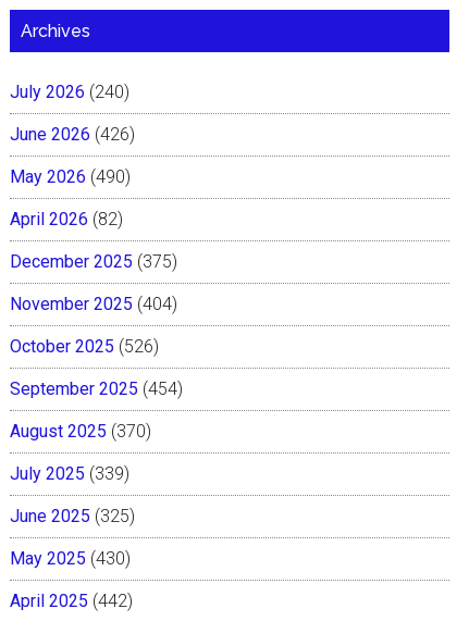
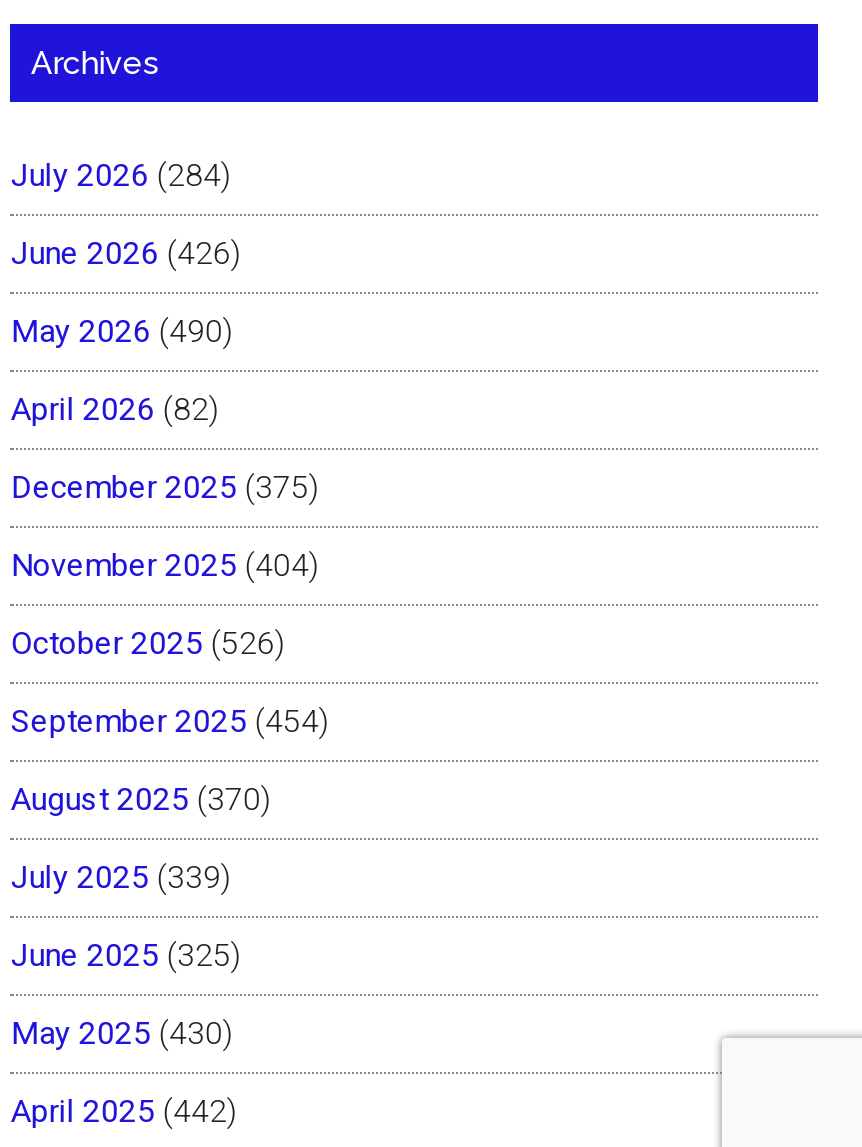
[10,82,130,102] July 2026 (240) -> [11,156,231,194] July 2026 (284)

